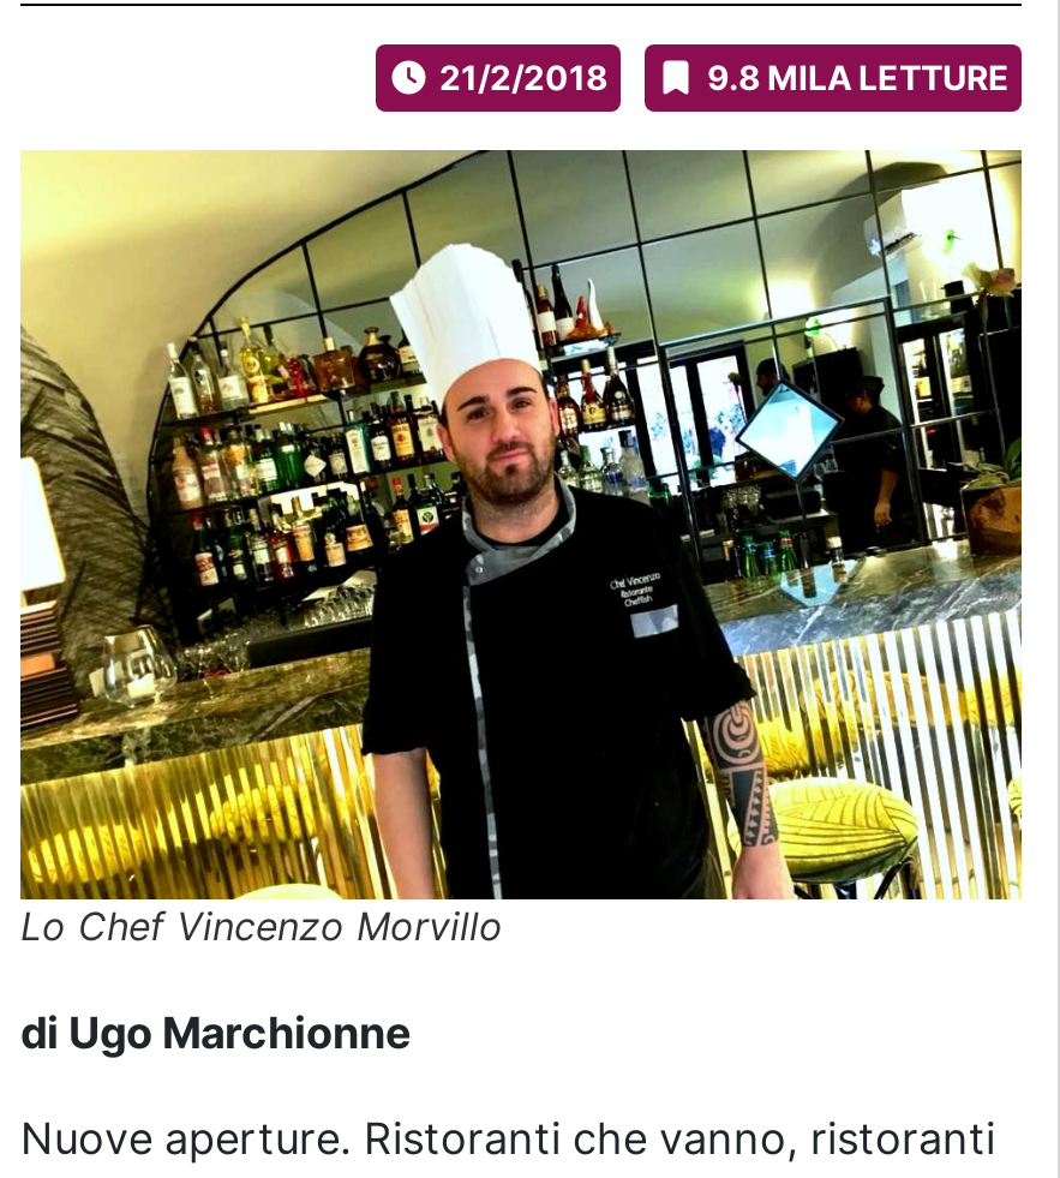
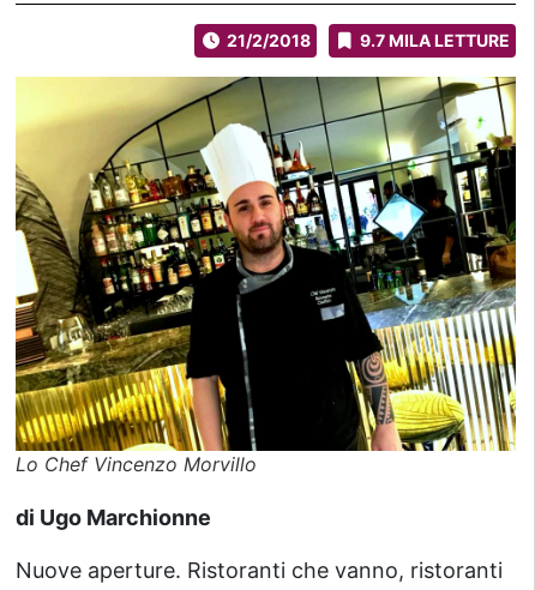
[707,56,1010,97] 9.8 MILA LETTURE -> [360,30,510,50] 9.7 MILA LETTURE

